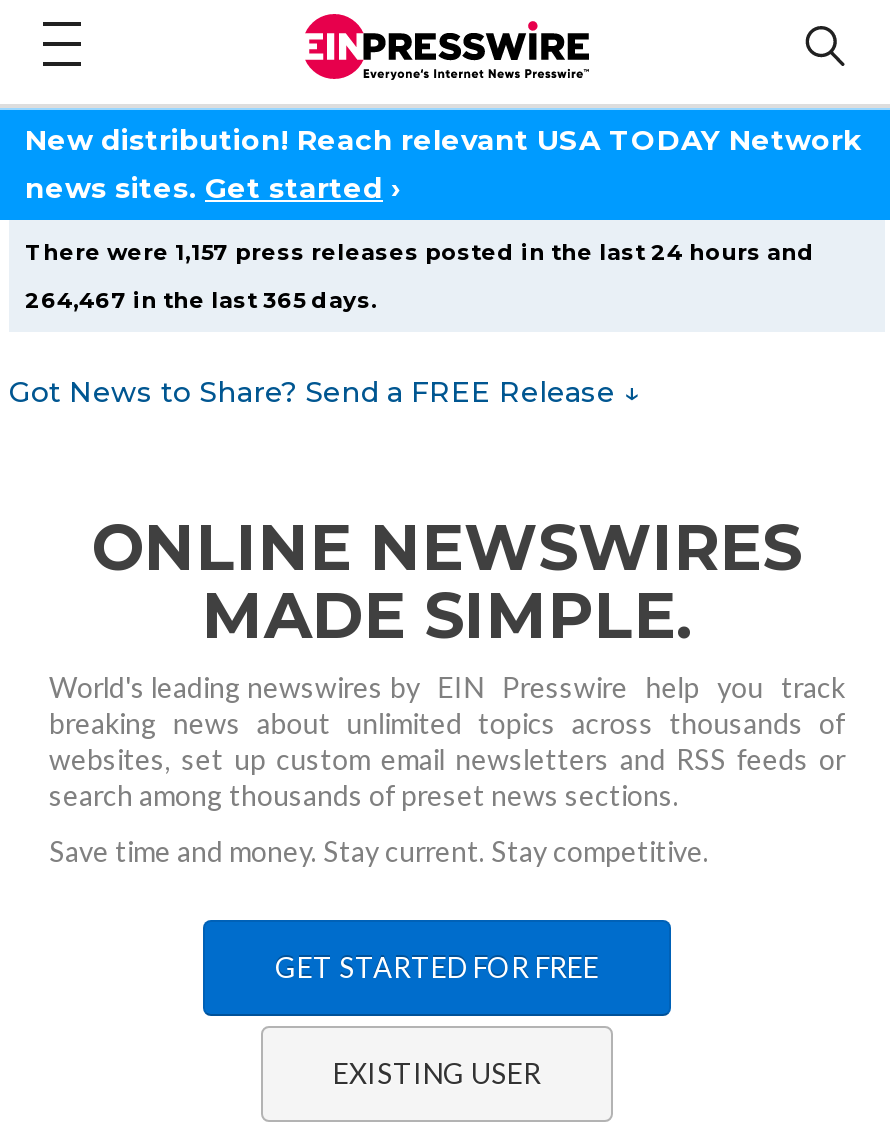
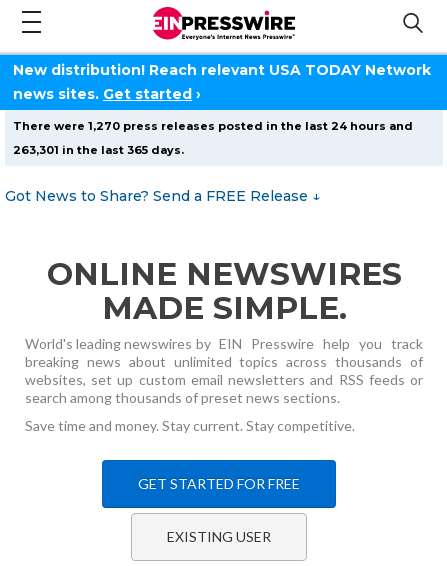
[25,238,815,266] There were 1,157 press releases posted in the last 24 hours and -> [13,119,413,133] There were 1,270 press releases posted in the last 24 hours and
[25,286,377,314] 264,467 in the last 365 days. -> [13,143,184,157] 263,301 in the last 365 days.

